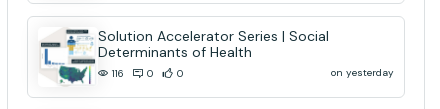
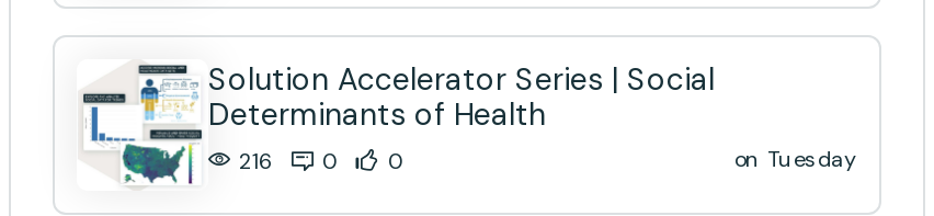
[112,67,124,80] 116 -> [239,147,272,175] 216
[331,66,394,79] on yesterday -> [734,146,857,174] on Tuesday

